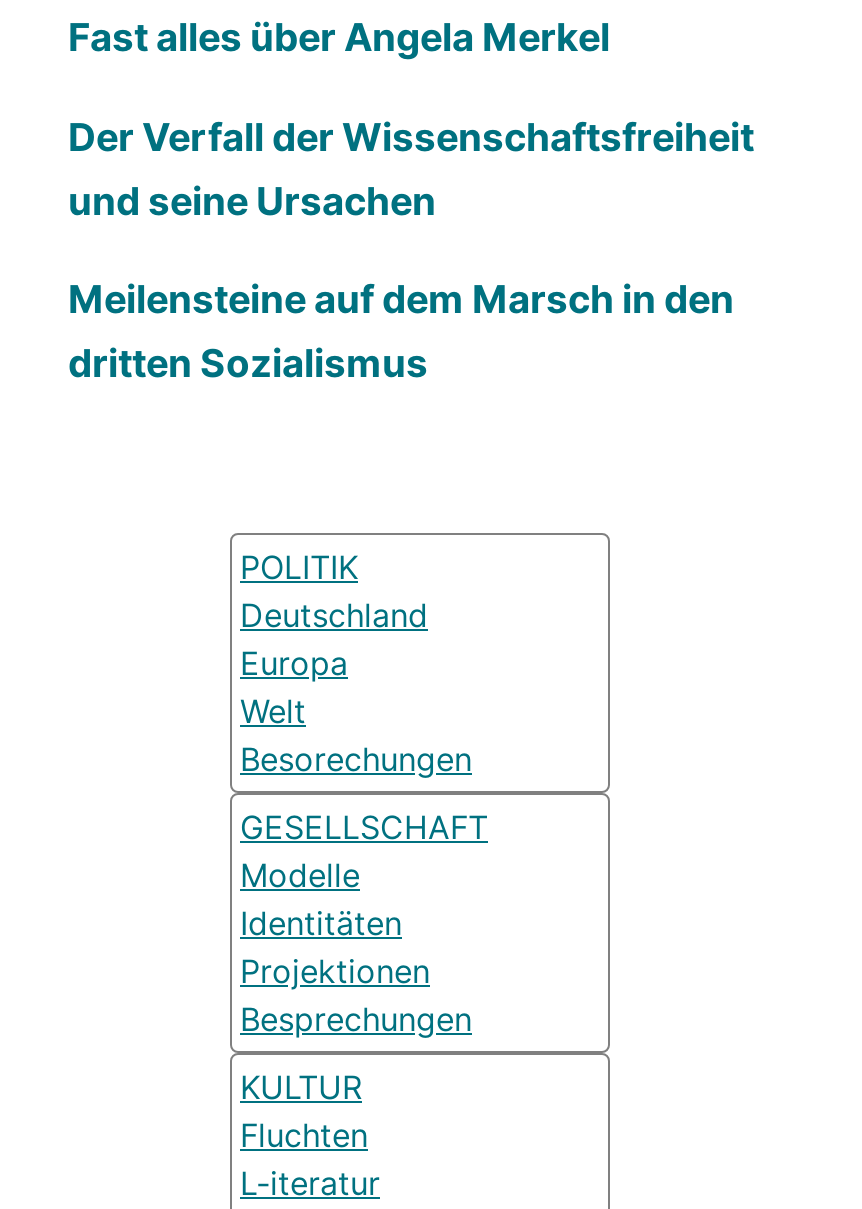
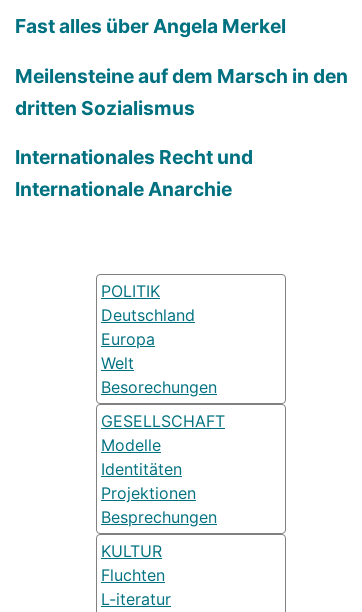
[68,113,754,225] Der Verfall der Wissenschaftsfreiheit | und seine Ursachen -> none
moved [68,276,734,388] -> [15,64,348,120]: Meilensteine auf dem Marsch in den | dritten Sozialismus
none -> [15,145,253,201] Internationales Recht und | Internationale Anarchie

